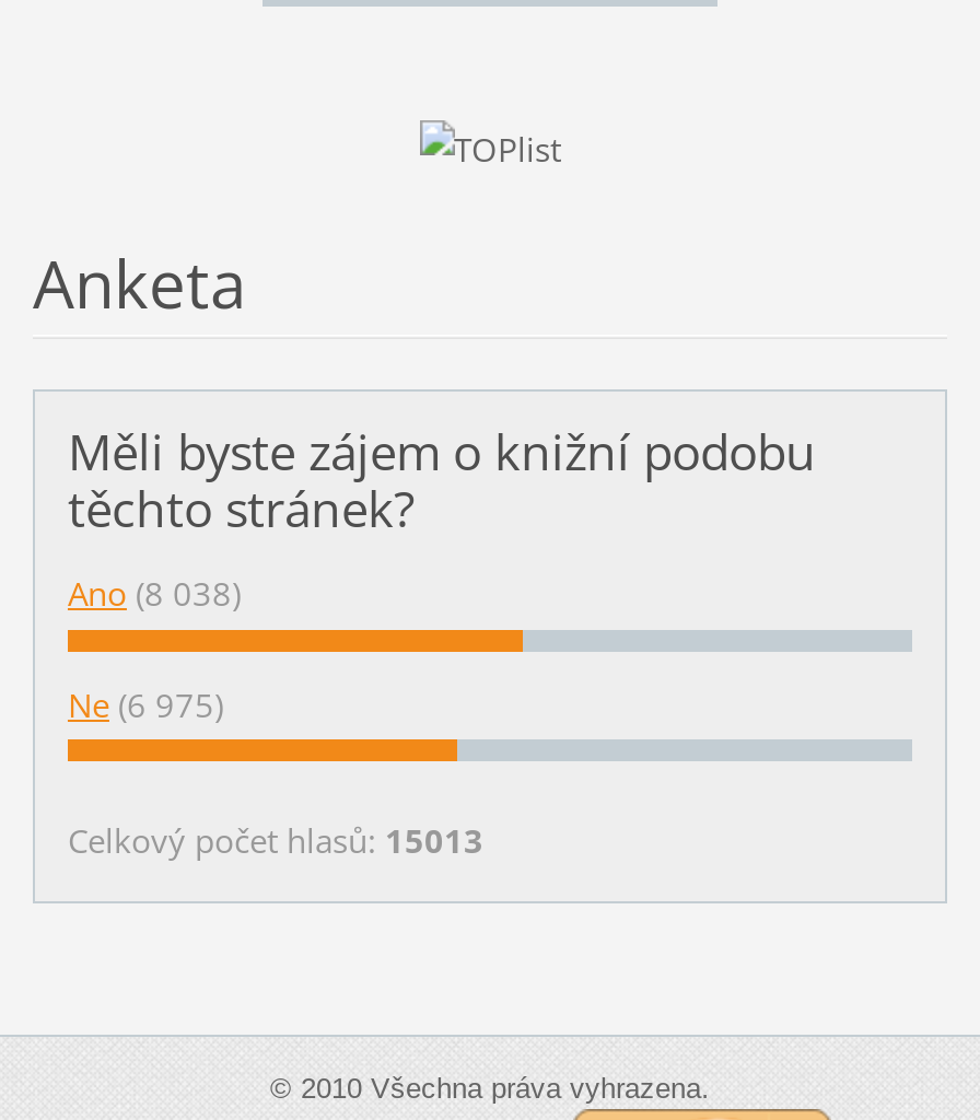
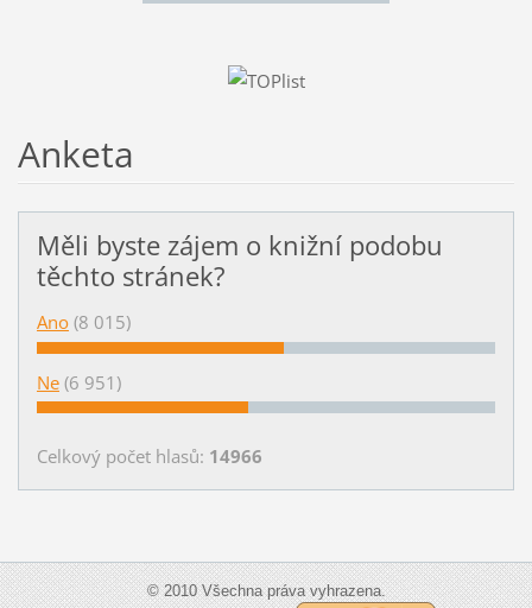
[68,572,241,616] Ano (8 038) -> [37,310,131,334] Ano (8 015)
[68,682,223,726] Ne (6 975) -> [37,370,121,394] Ne (6 951)
[68,818,483,861] Celkový počet hlasů: 15013 -> [37,444,262,468] Celkový počet hlasů: 14966

